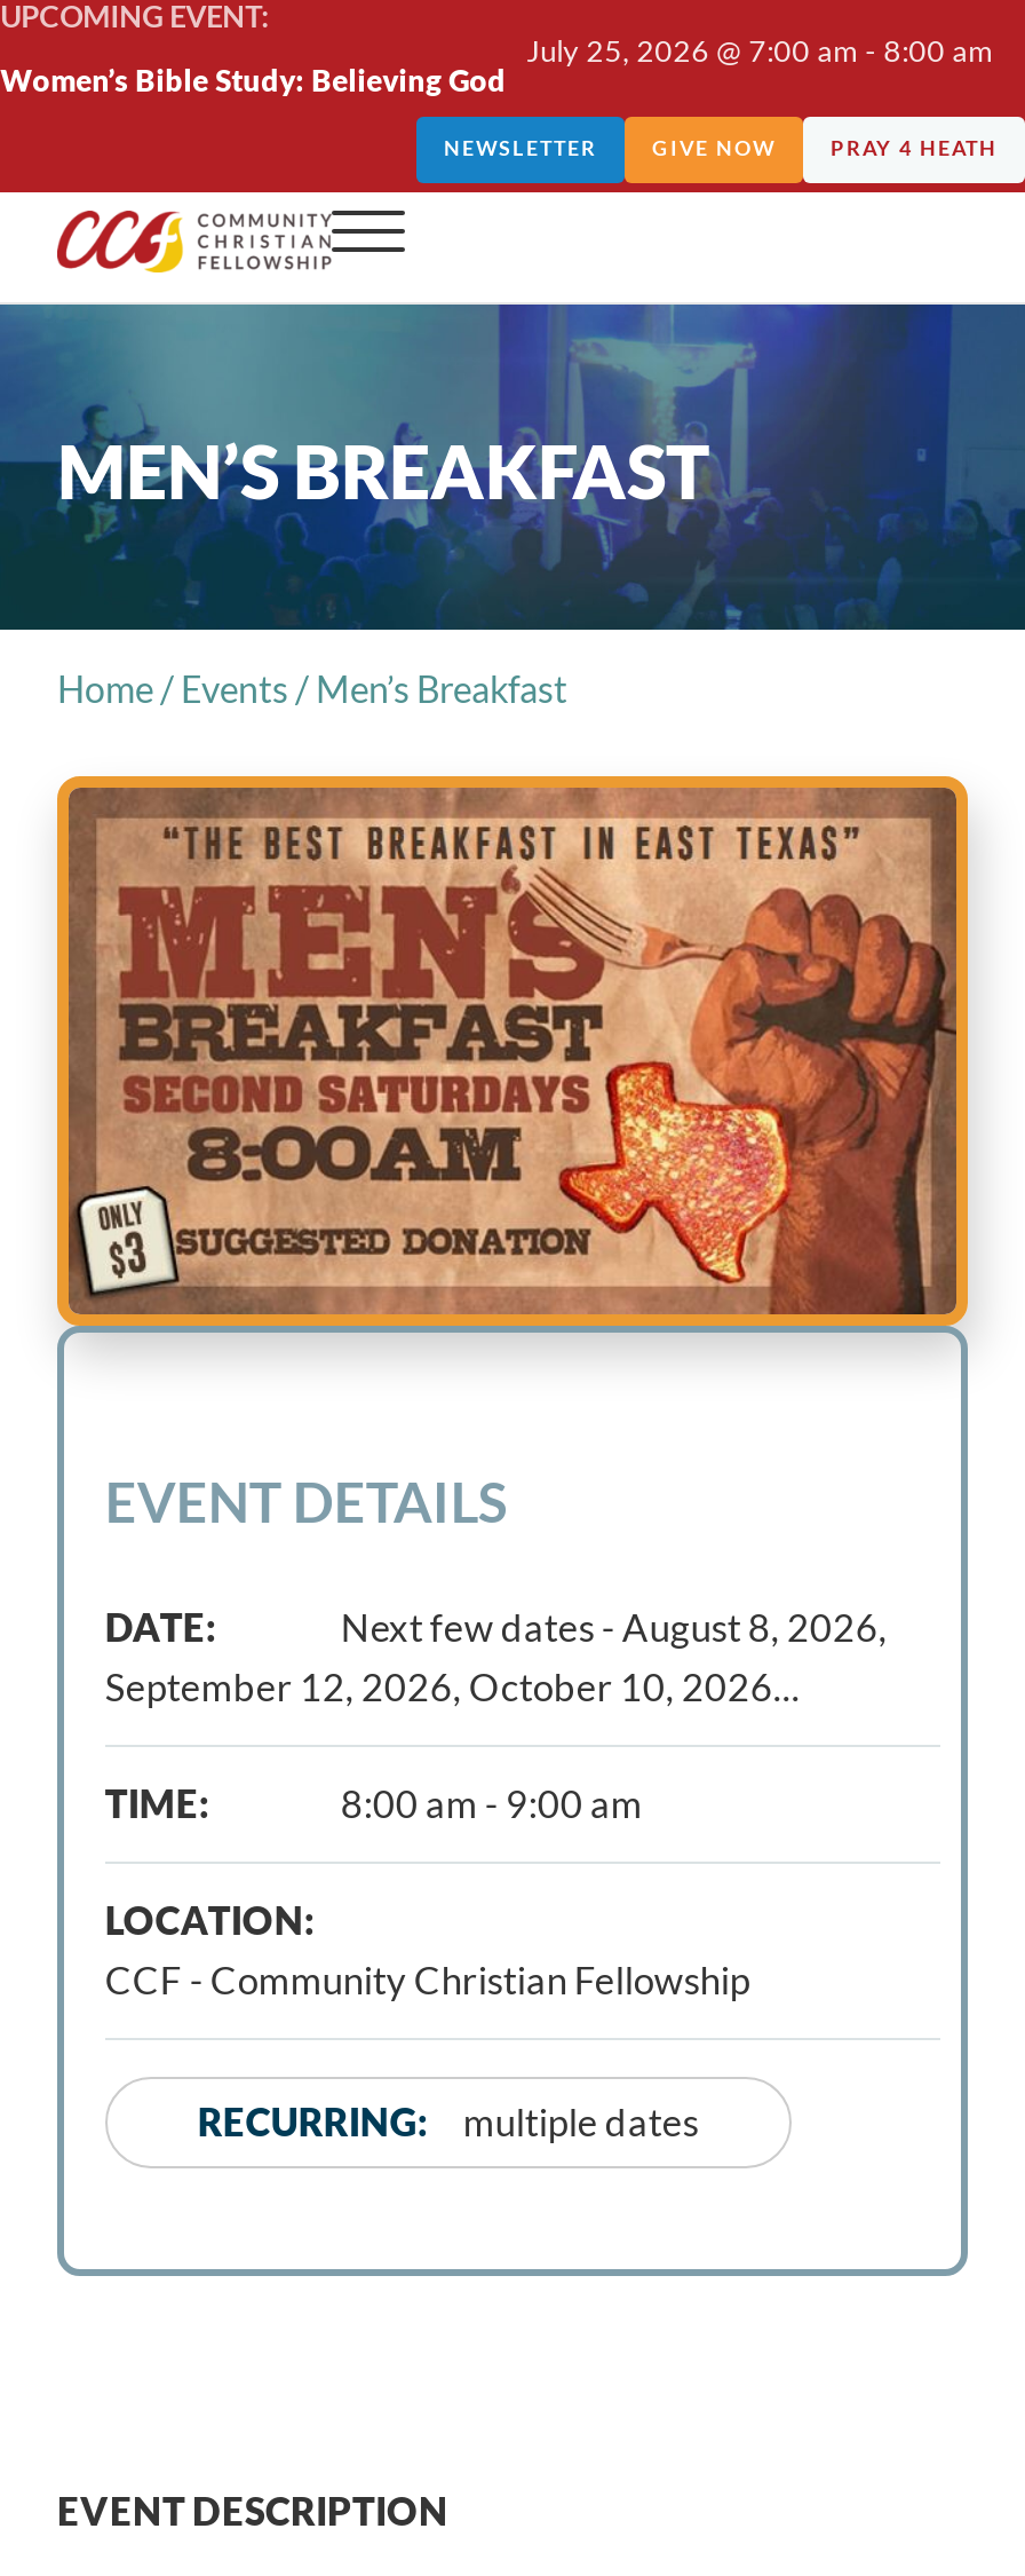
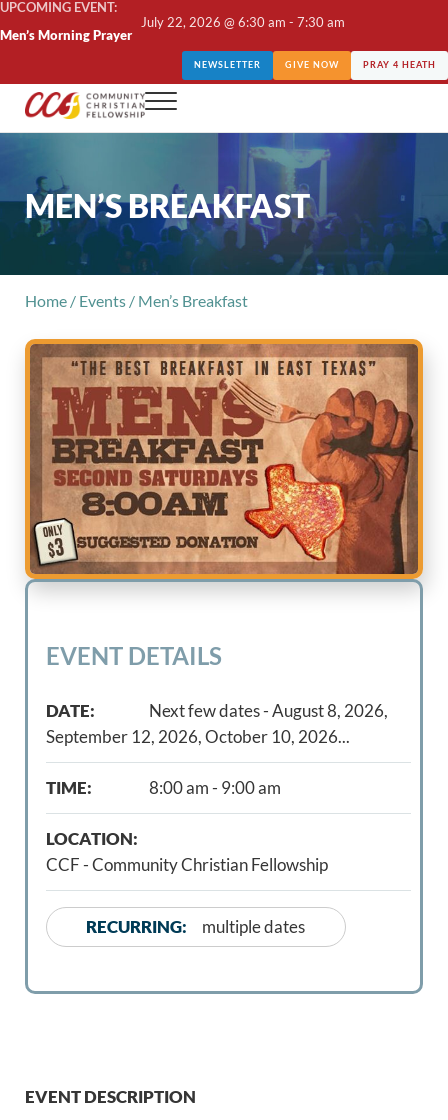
[526,32,993,69] July 25, 2026 @ 7:00 am - 8:00 am -> [141,14,345,30] July 22, 2026 @ 6:30 am - 7:30 am
[0,62,506,99] Women’s Bible Study: Believing God -> [0,27,132,43] Men’s Morning Prayer

